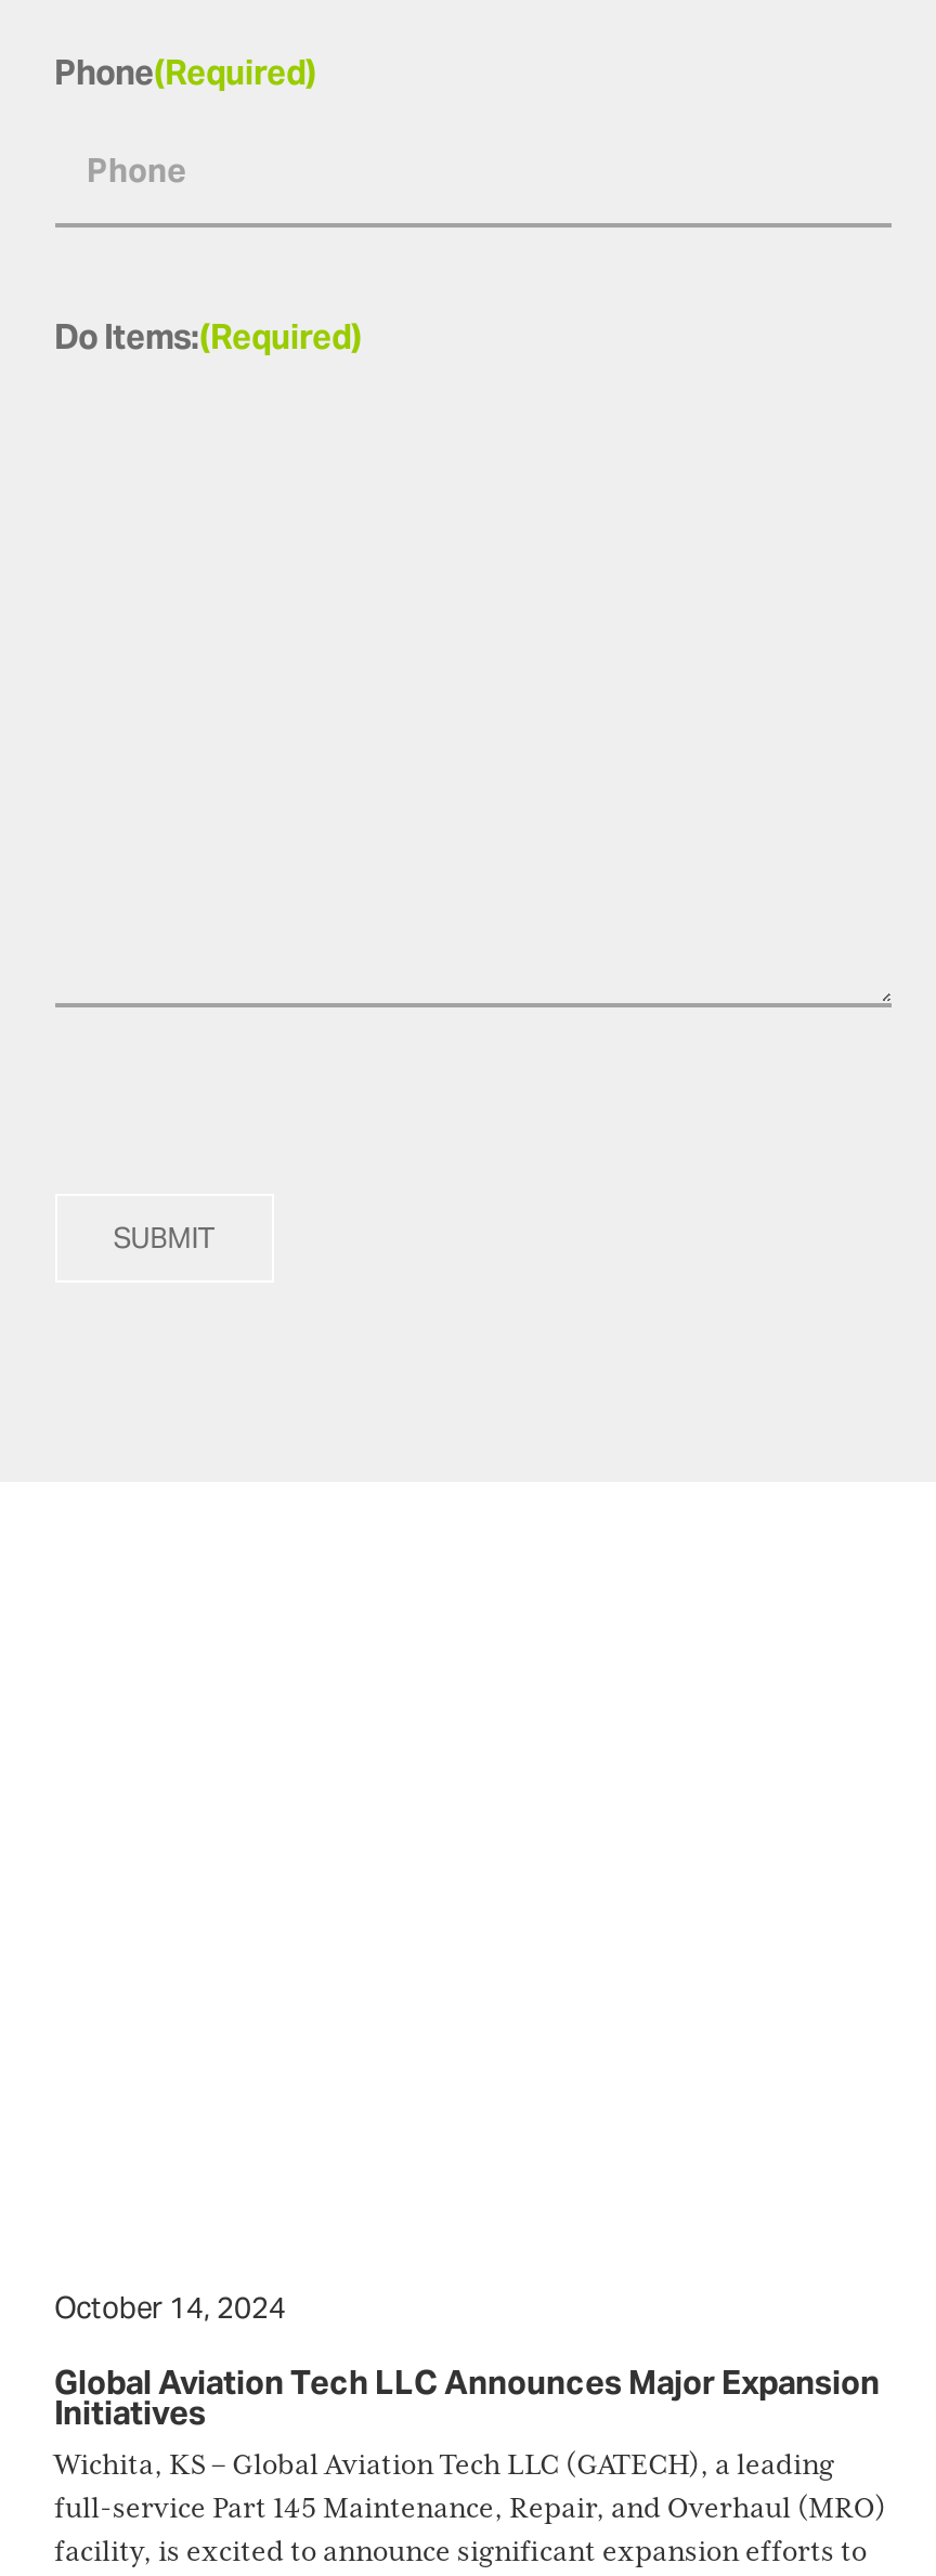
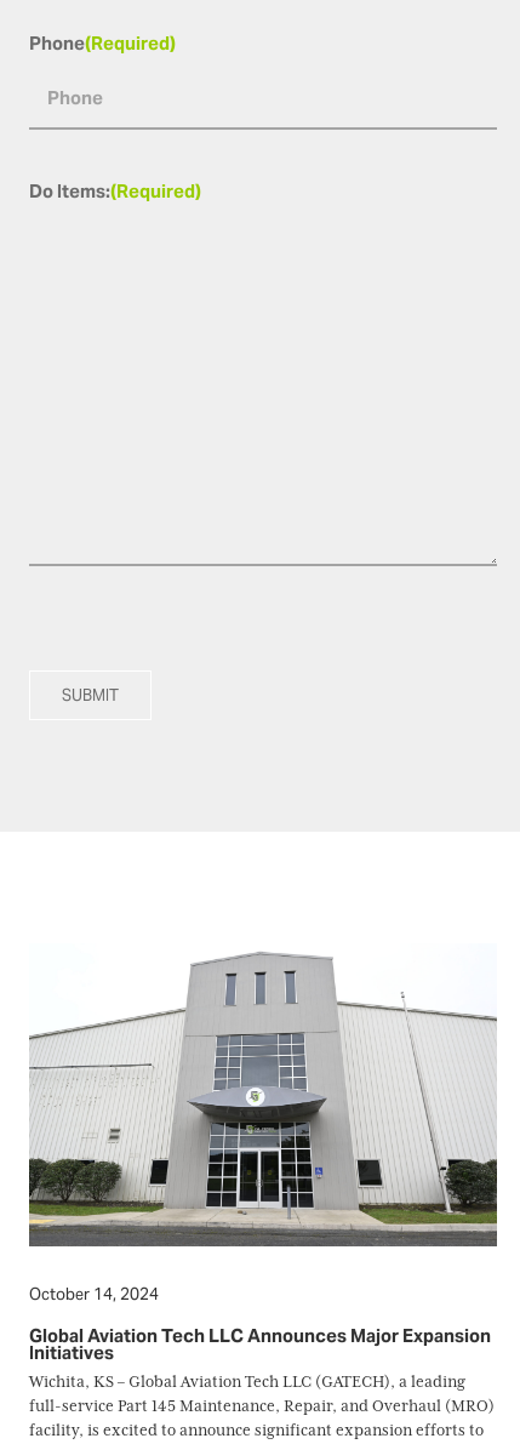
none -> [28,951,498,1248] [image]

